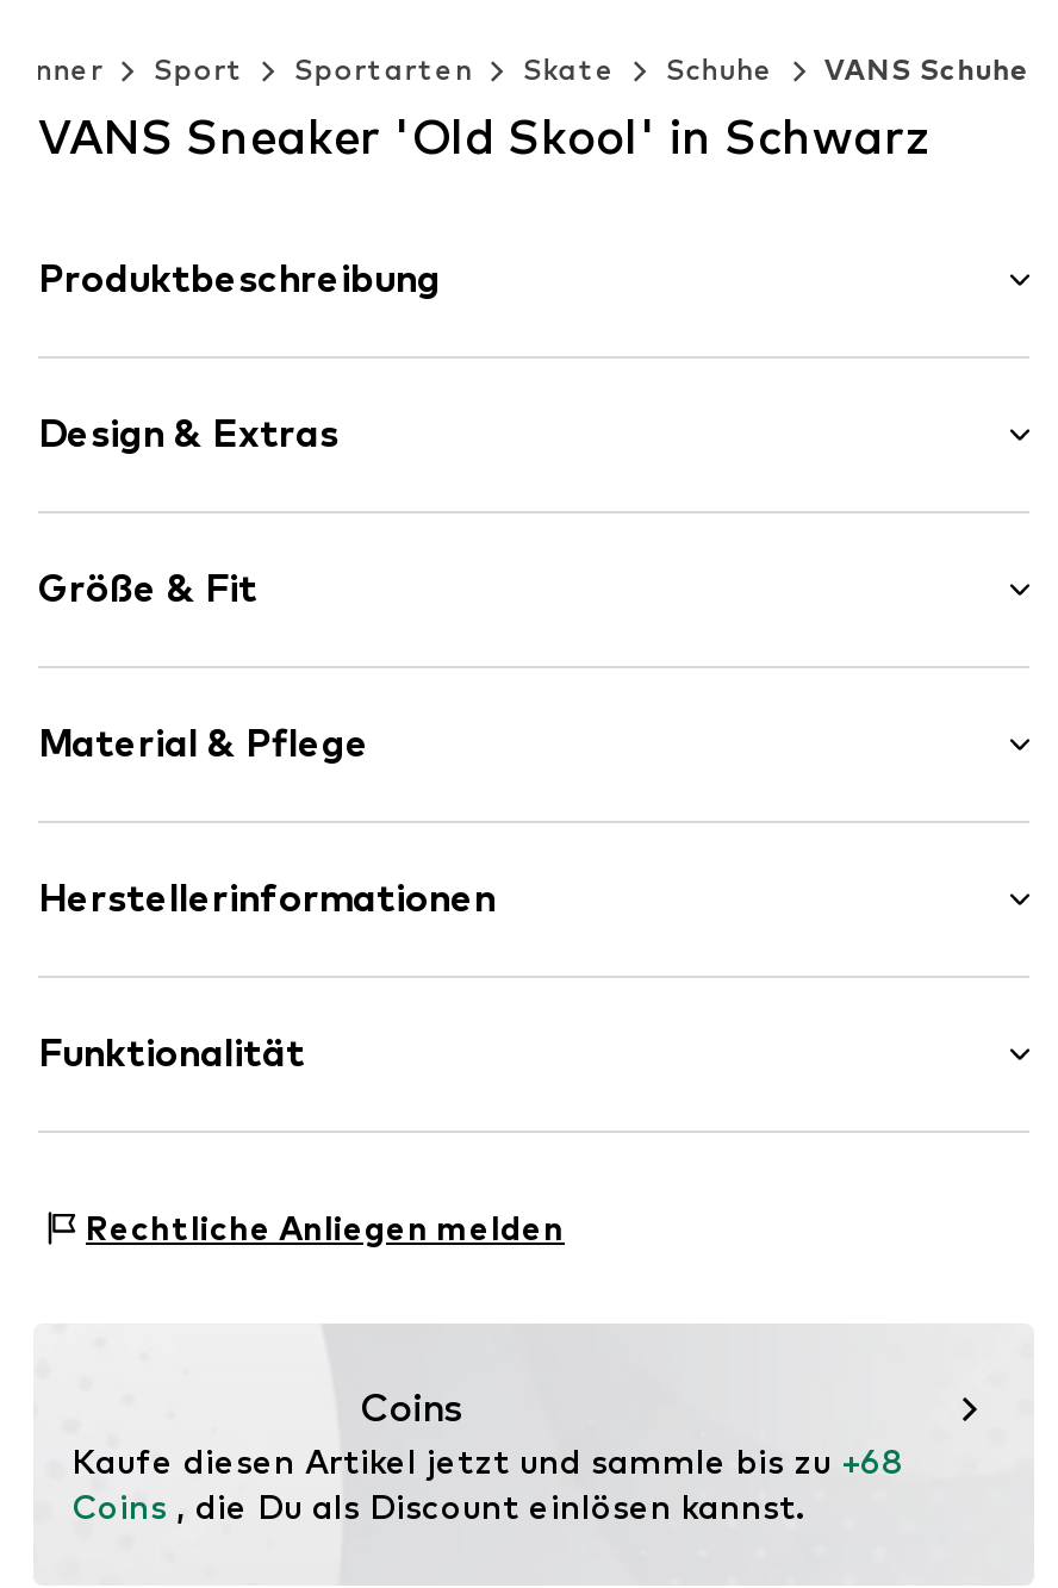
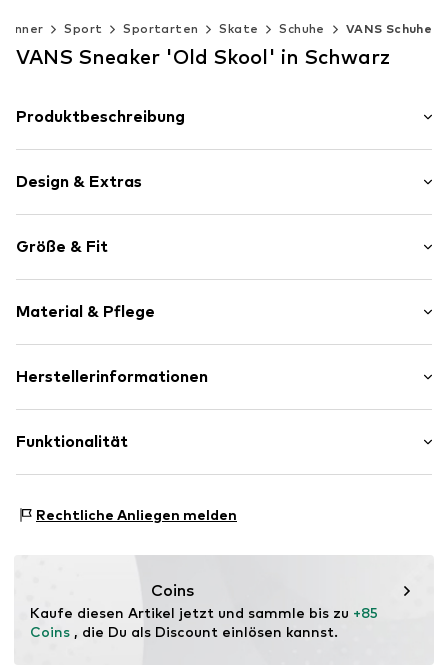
[71,1440,903,1481] Kaufe diesen Artikel jetzt und sammle bis zu +68 -> [30,604,378,621] Kaufe diesen Artikel jetzt und sammle bis zu +85

